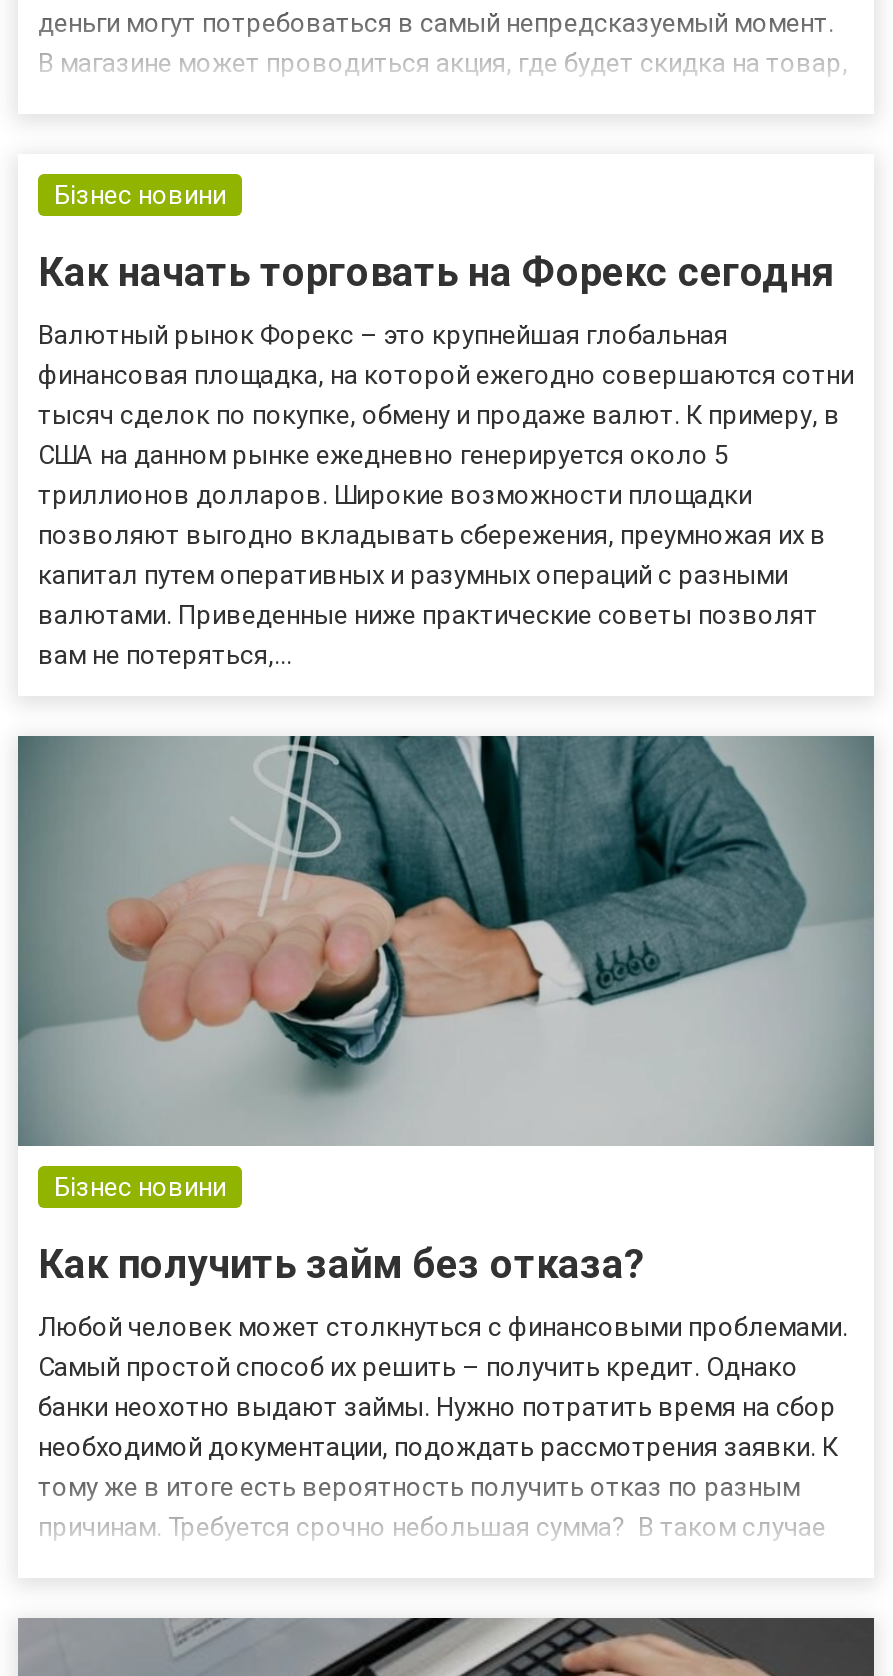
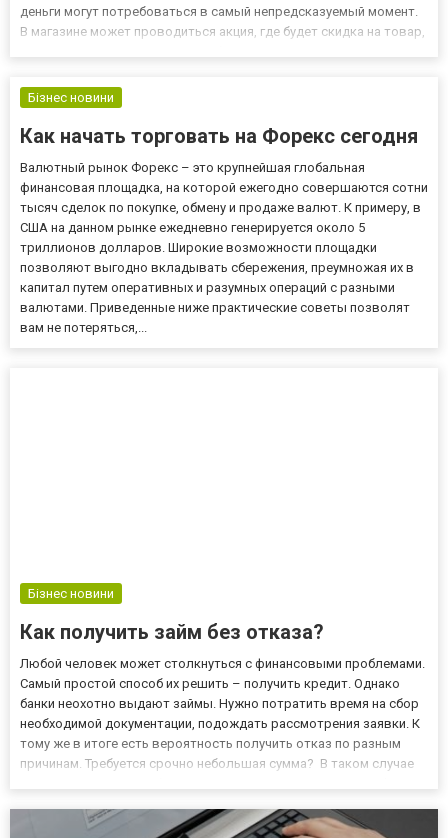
[16,734,876,1148] [image] -> none

